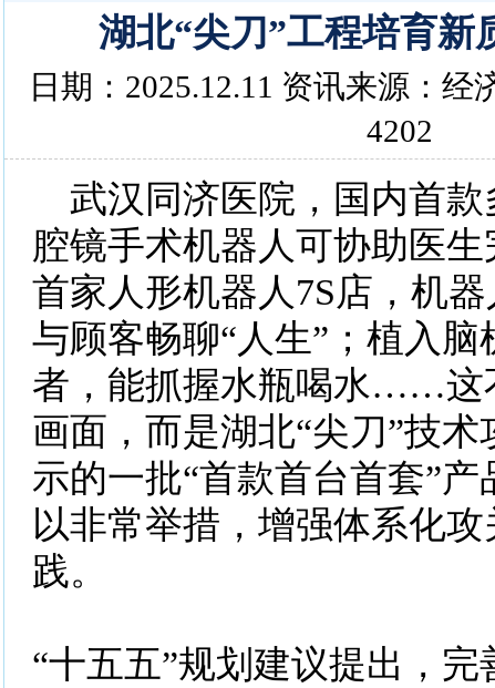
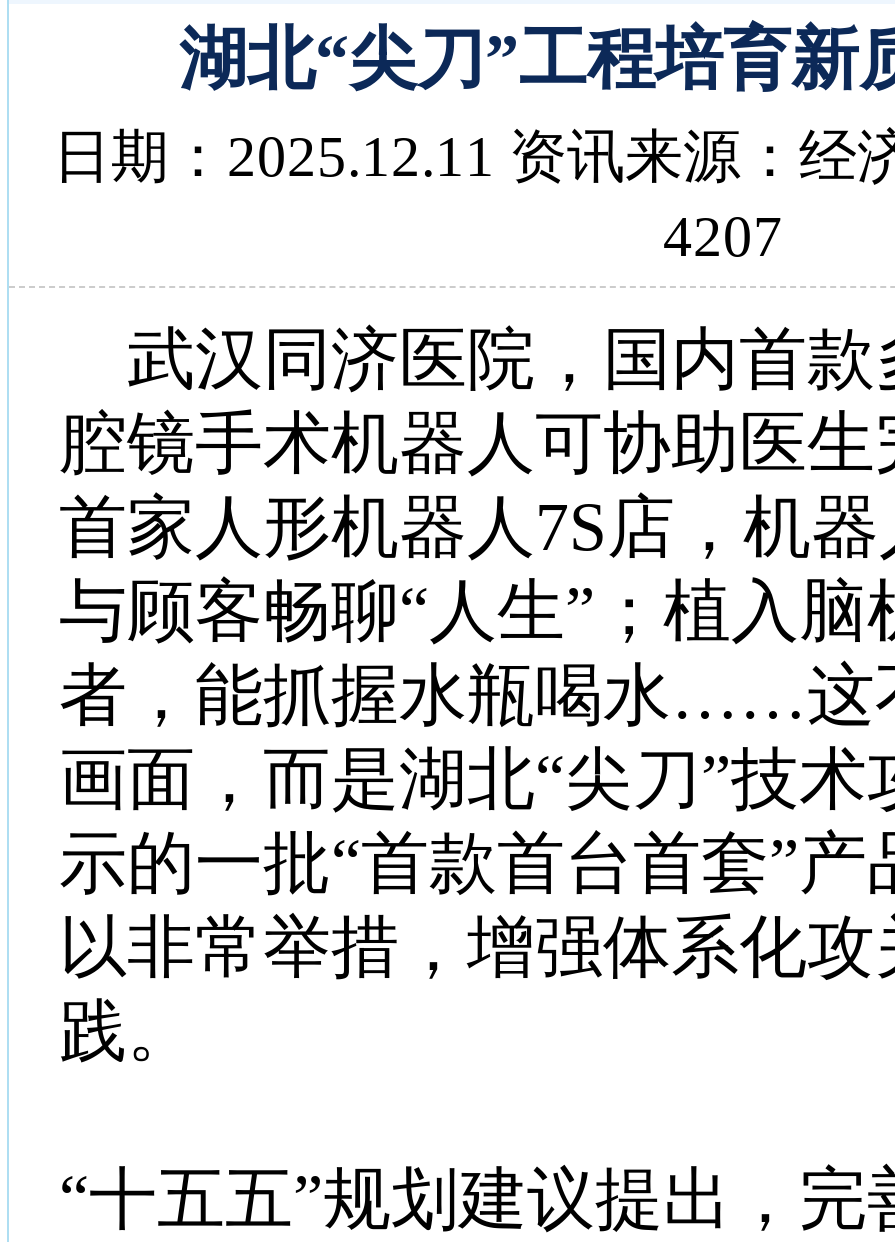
[367,113,433,148] 4202 -> [663,204,783,268] 4207

